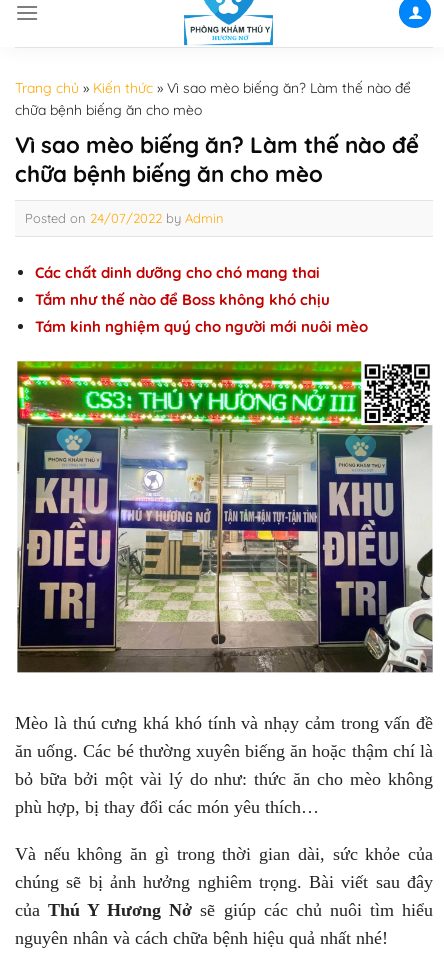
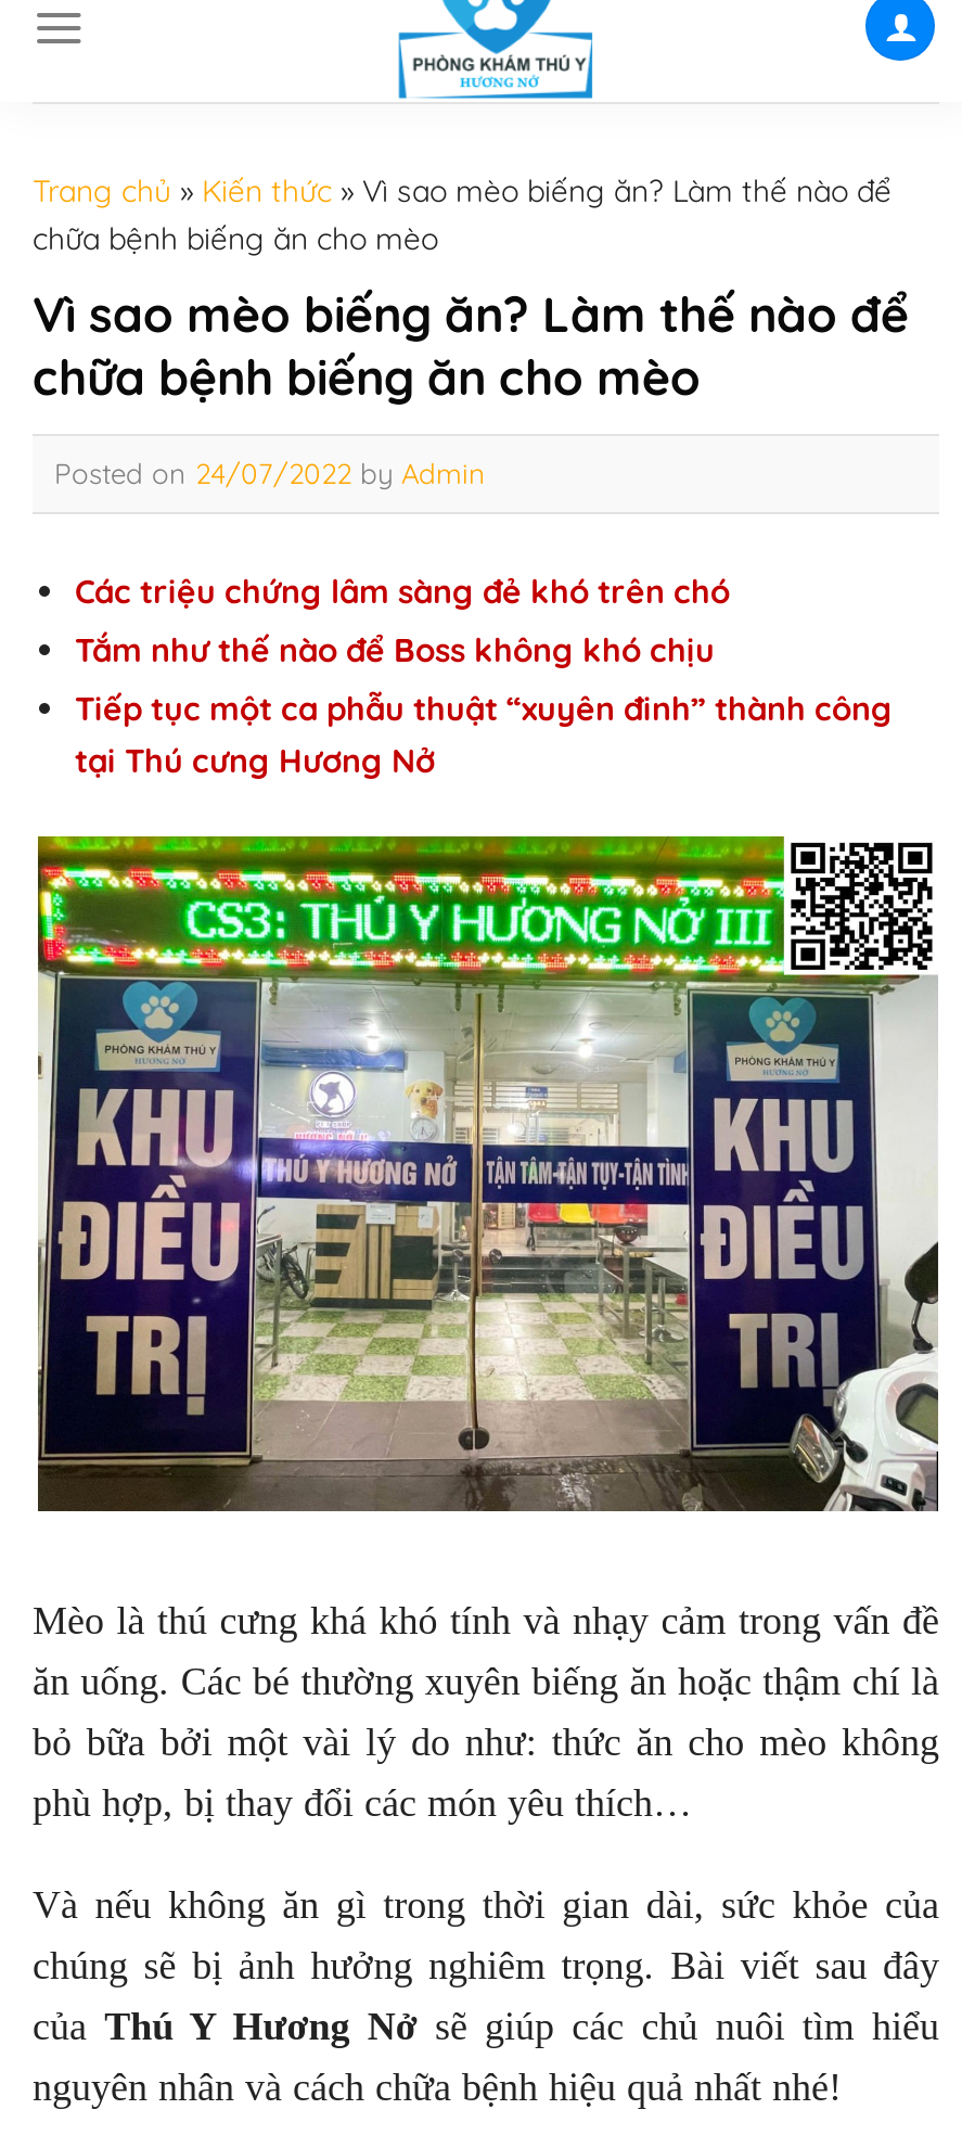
[34,263,319,282] Các chất dinh dưỡng cho chó mang thai -> [75,571,730,612] Các triệu chứng lâm sàng đẻ khó trên chó
[34,317,367,336] Tám kinh nghiệm quý cho người mới nuôi mèo -> [75,688,893,782] Tiếp tục một ca phẫu thuật “xuyên đinh” thành công | tại Thú cưng Hương Nở

